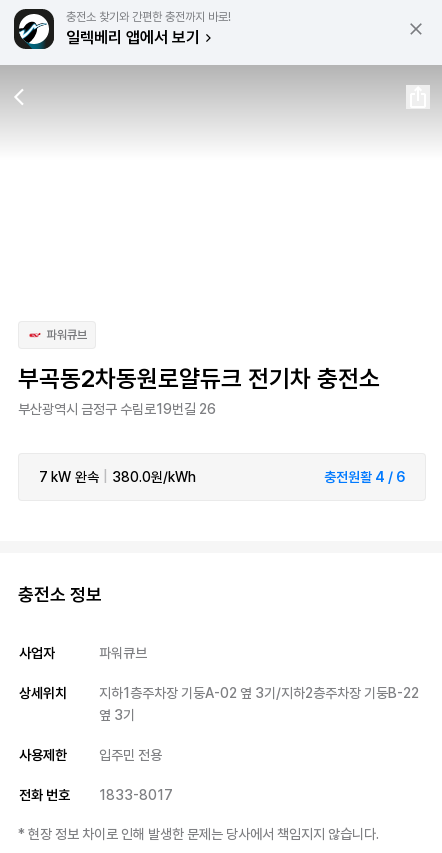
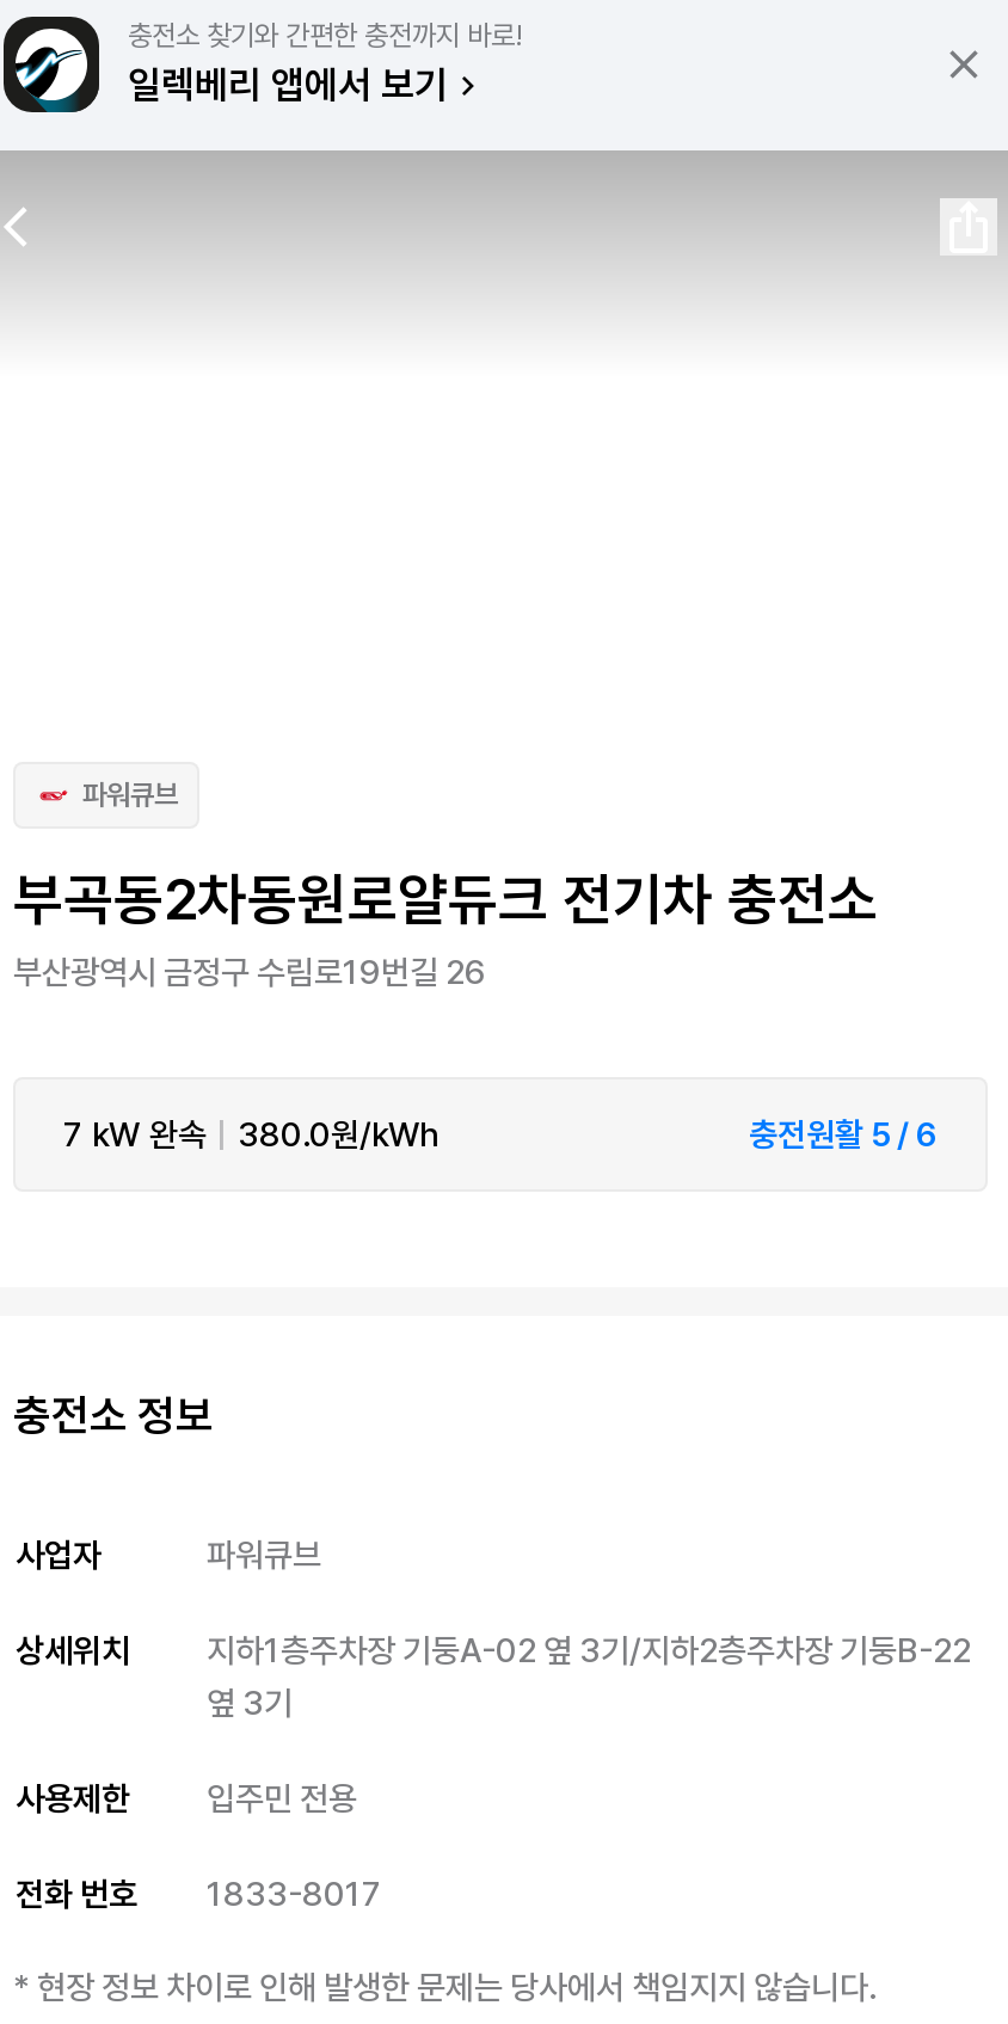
[324,469,405,485] 충전원활 4 / 6 -> [749,1115,938,1154] 충전원활 5 / 6

